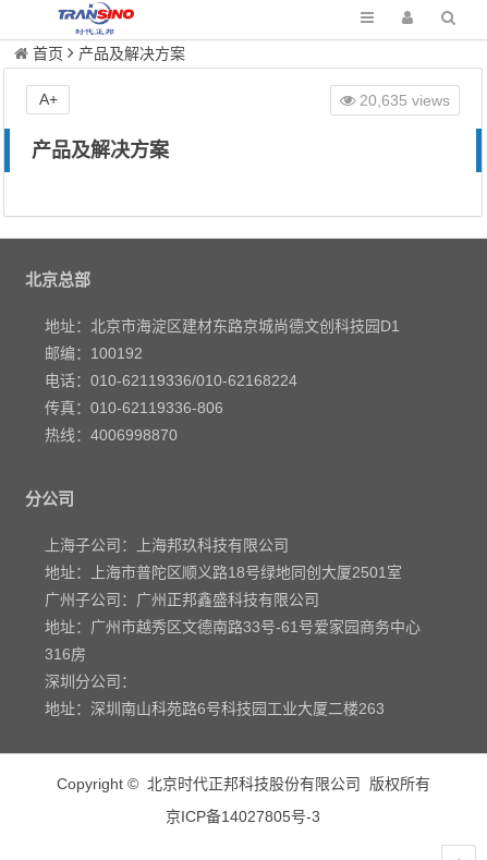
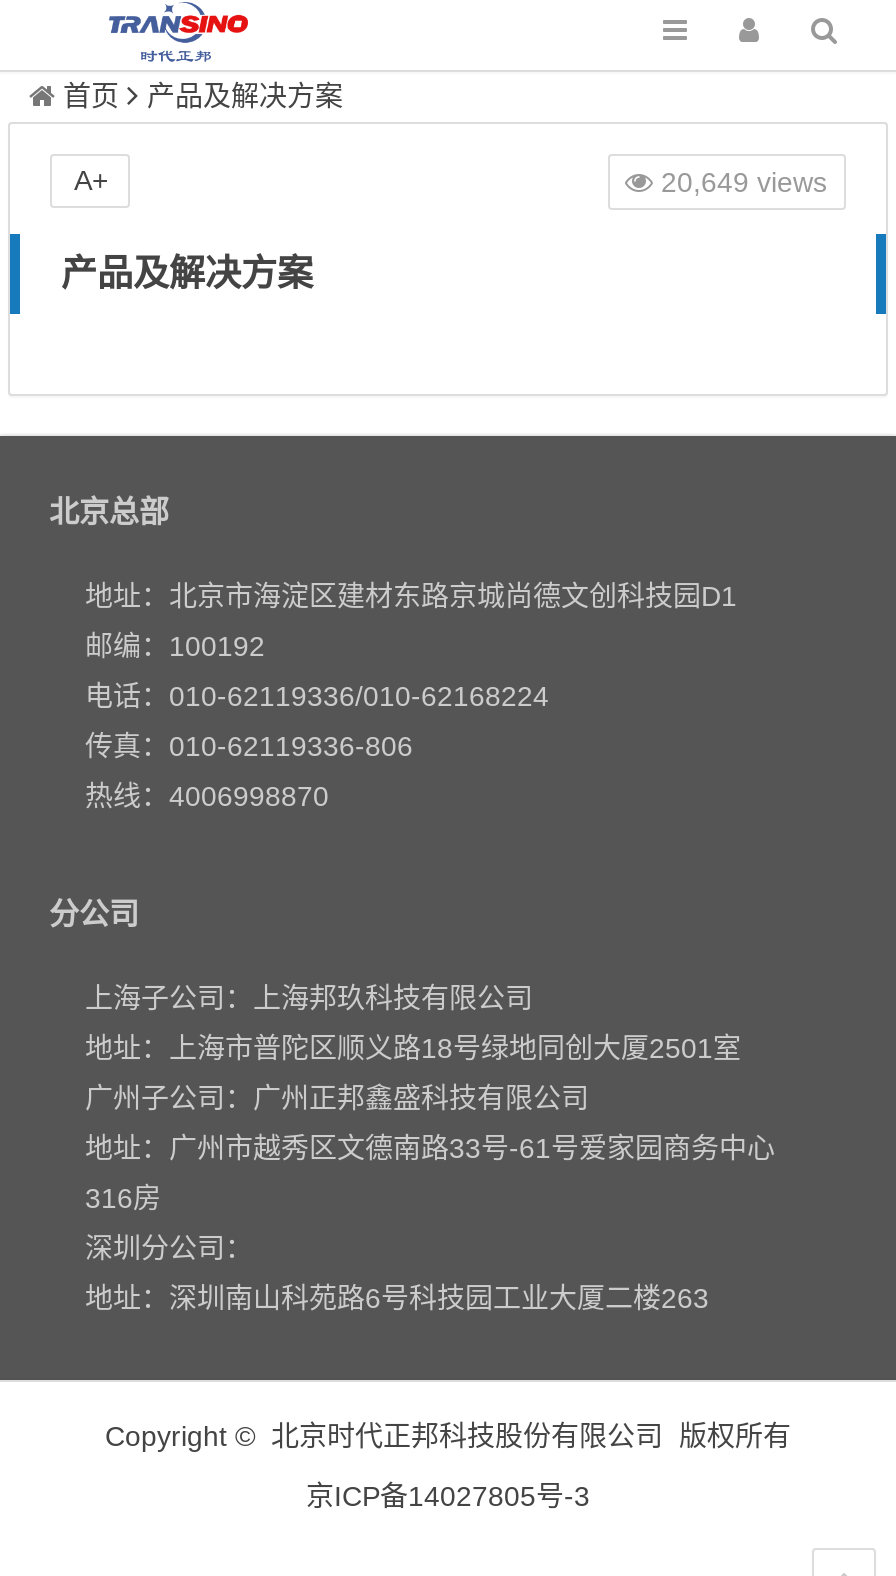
[355,92,449,109] 20,635 views -> [653,166,827,198] 20,649 views

